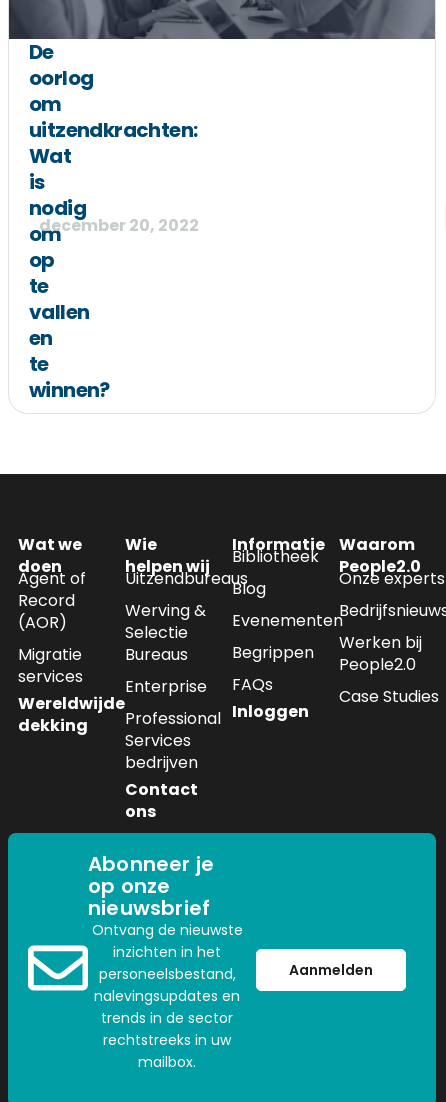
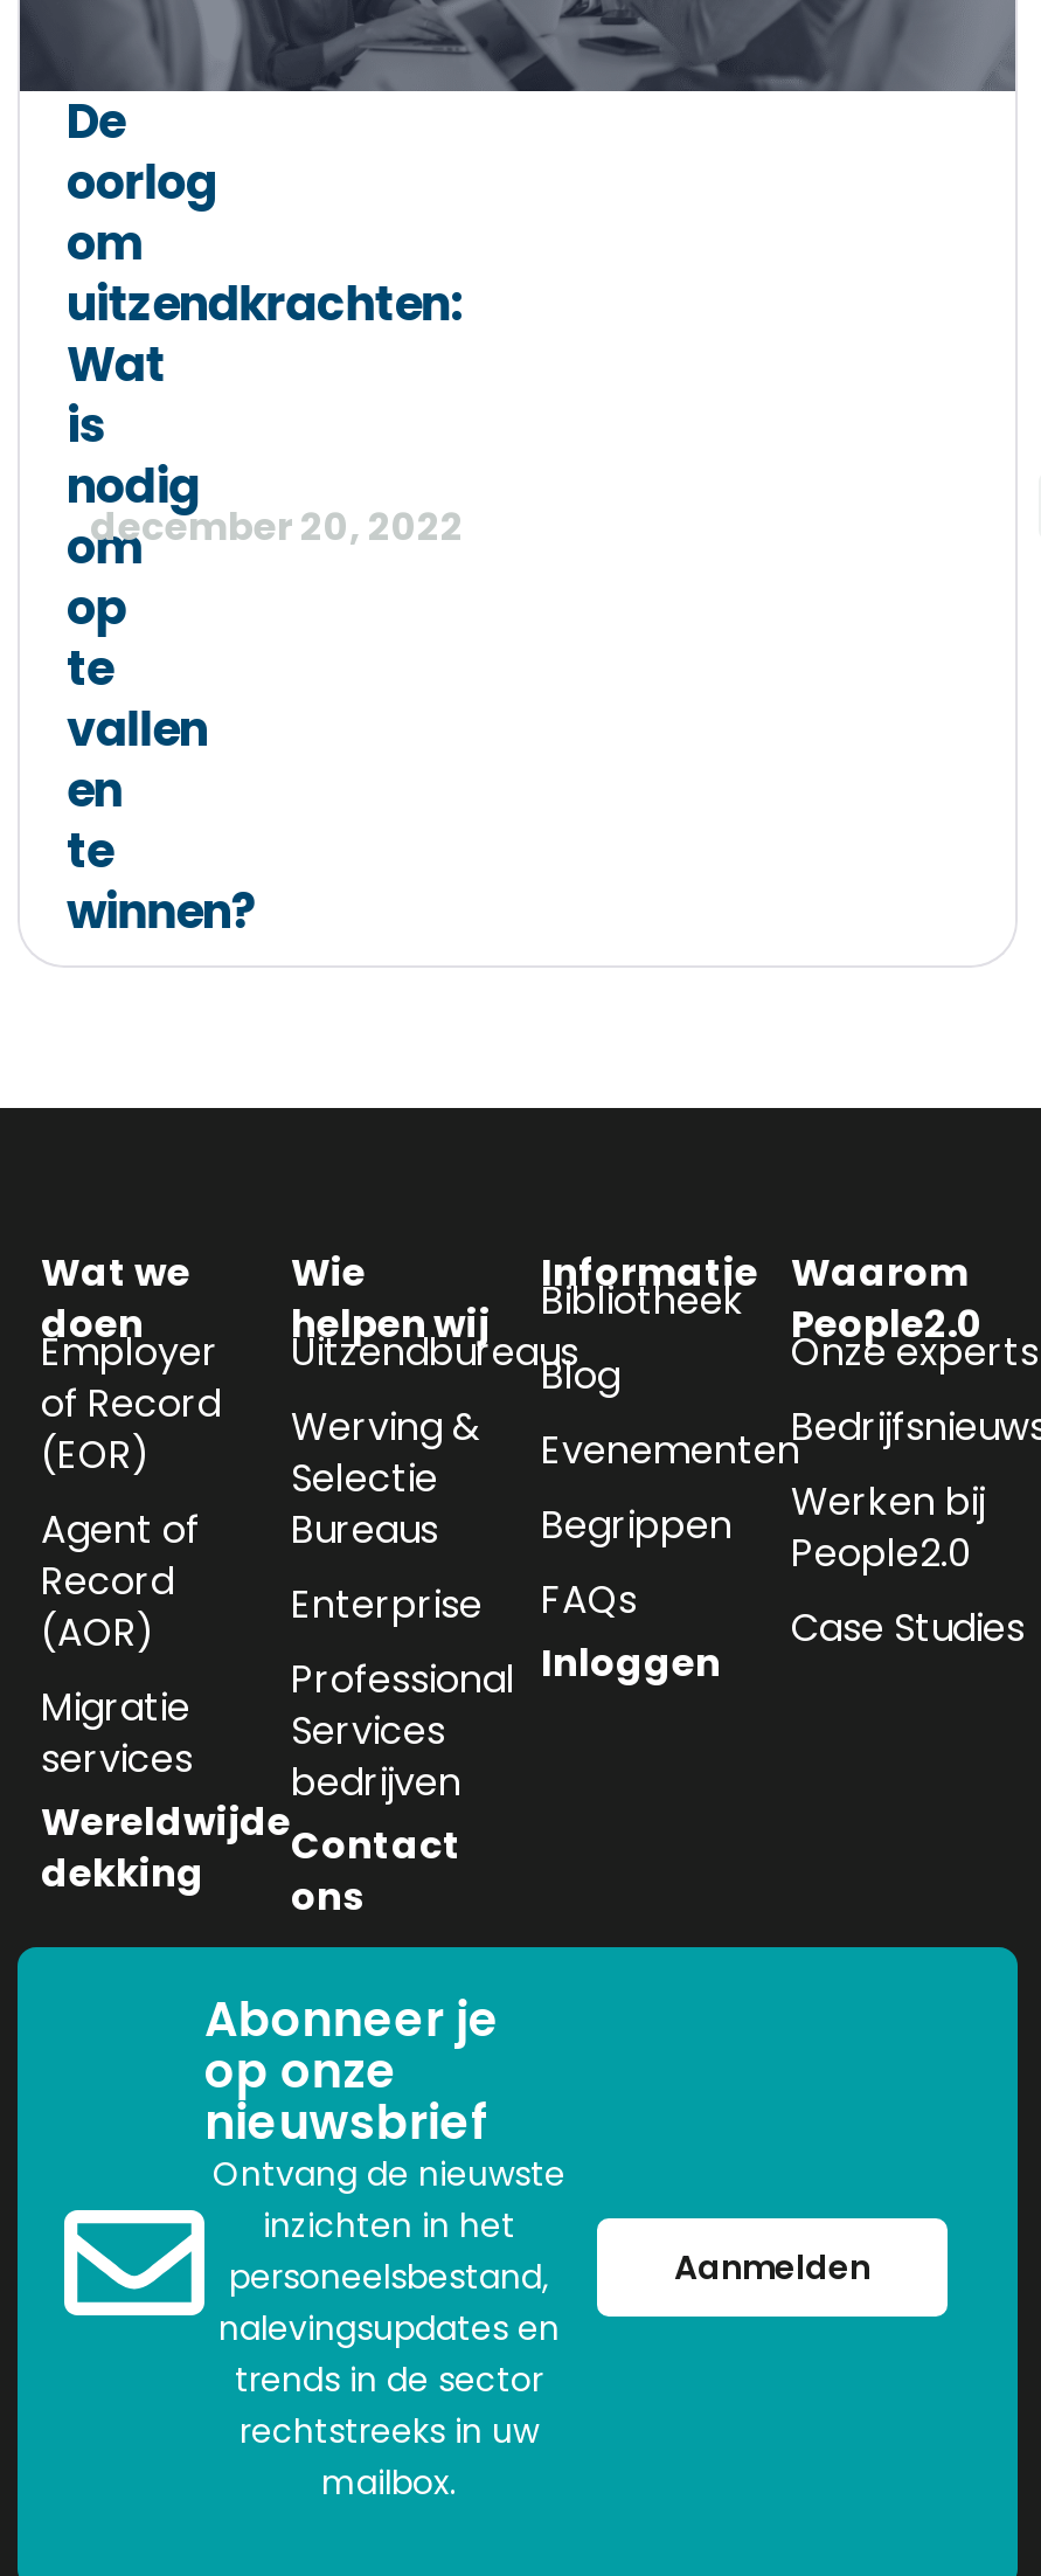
moved [18,567,125,737] -> [41,1503,291,1900]: Agent of | Record | (AOR) | Migratie | services | Wereldwijde | dekking
none -> [41,1325,221,1482] Employer | of Record | (EOR)

